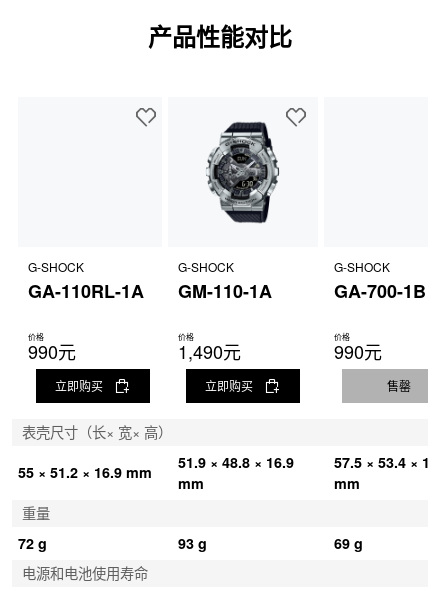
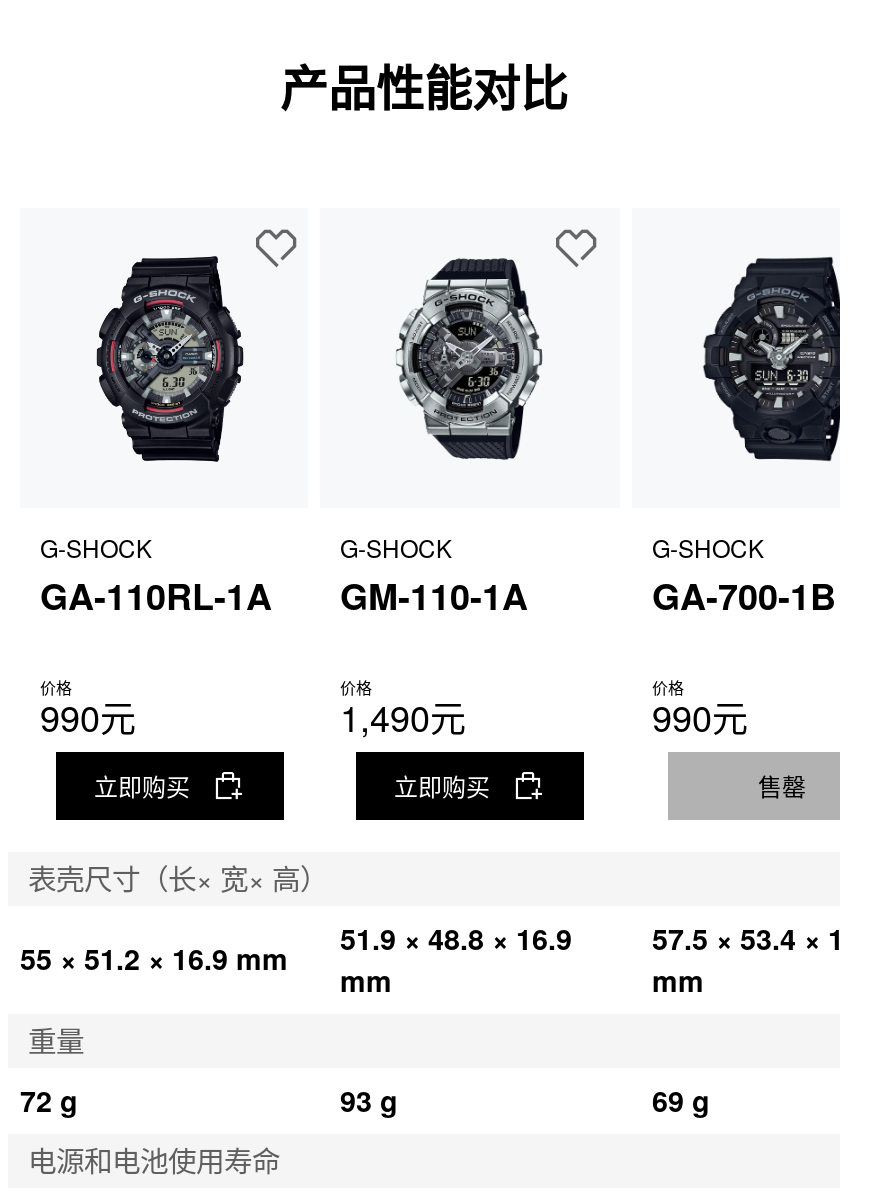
none -> [94,254,246,464] [image]
none -> [702,256,842,464] [image]

